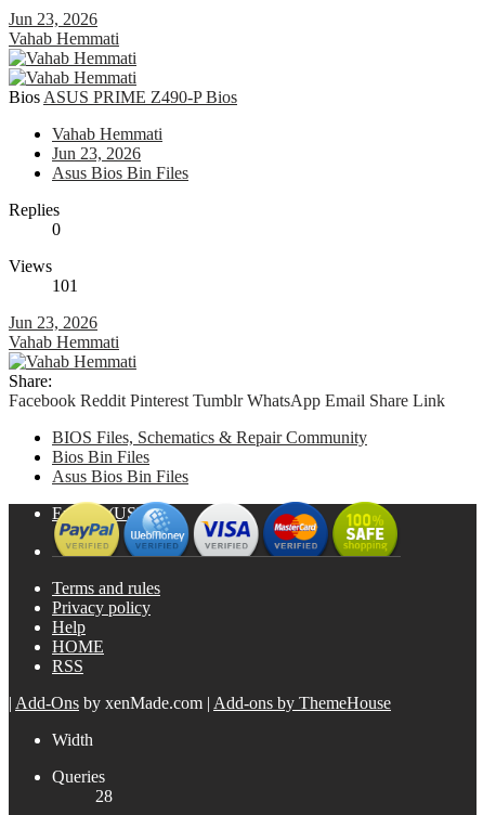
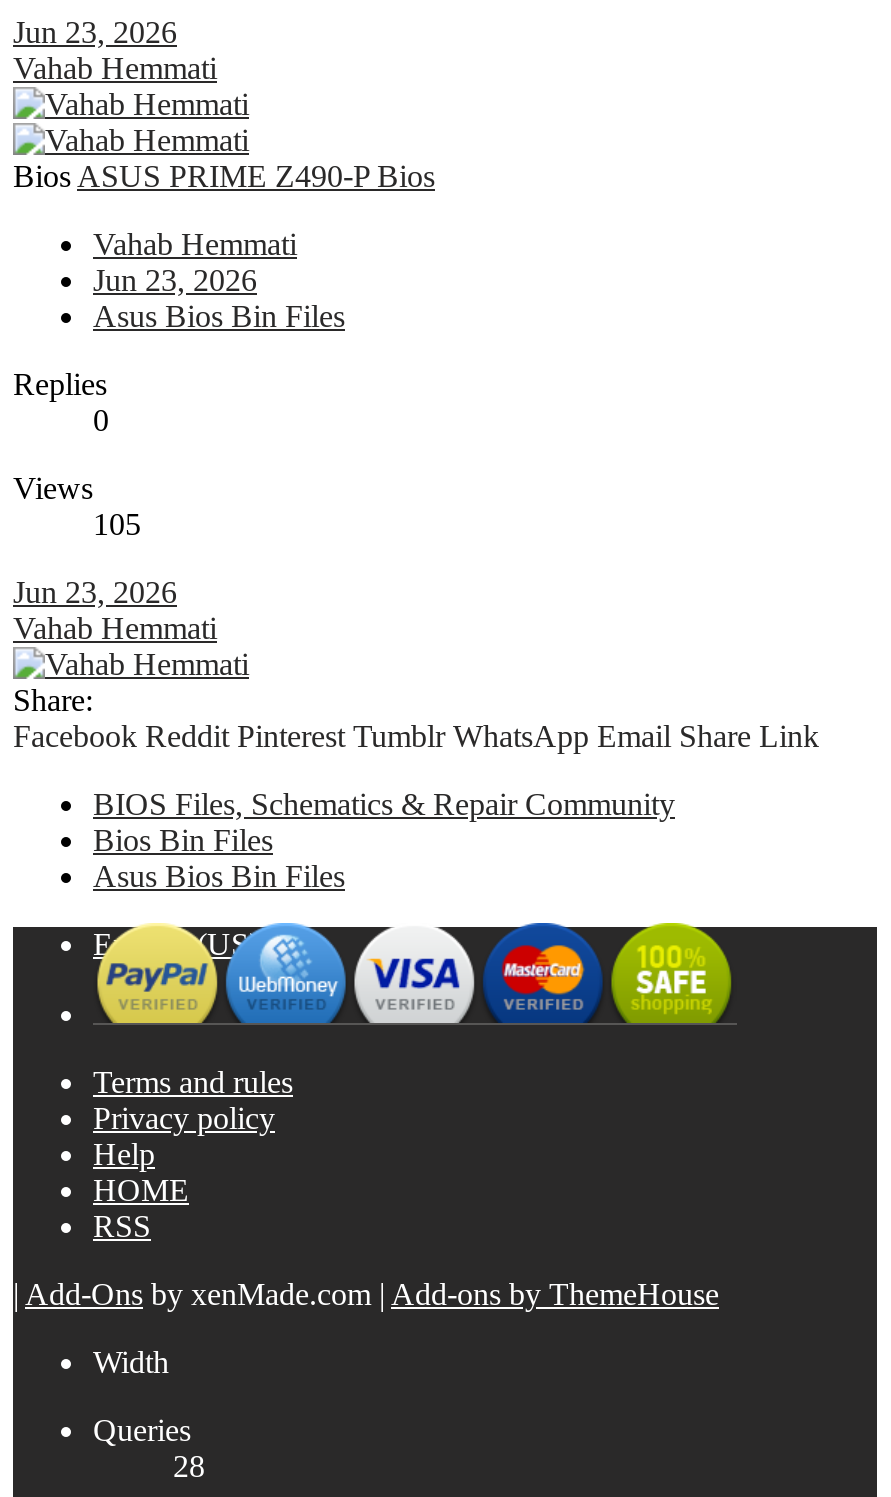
[52,276,78,295] 101 -> [93,507,141,541] 105

